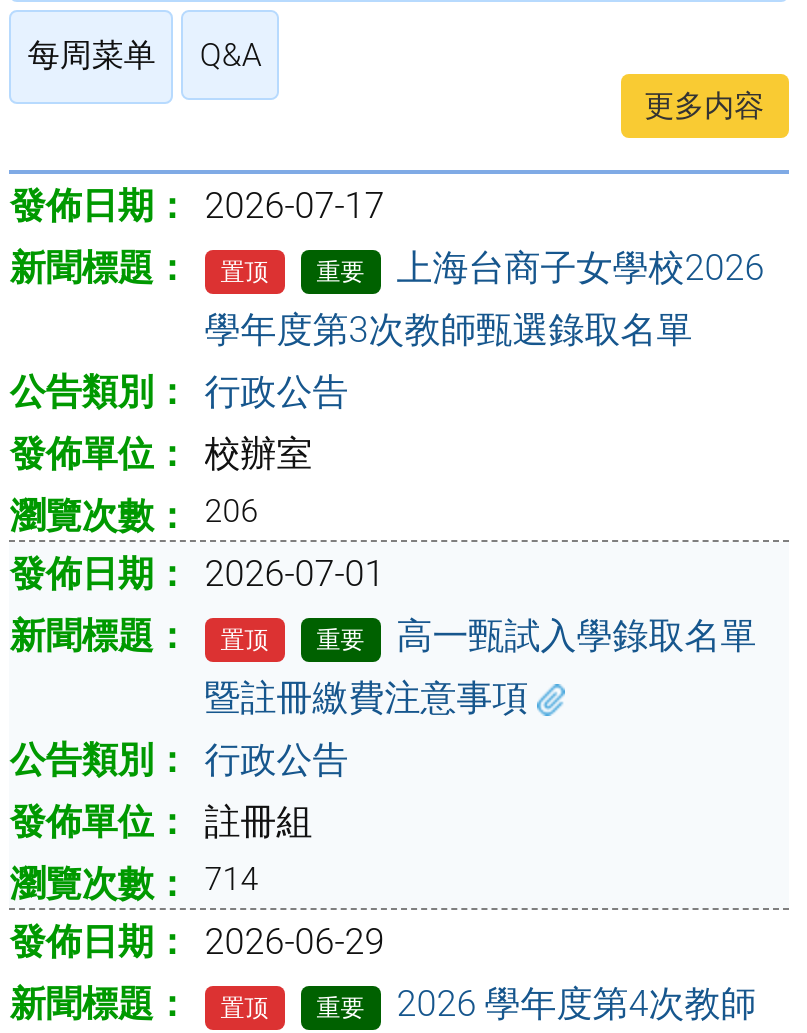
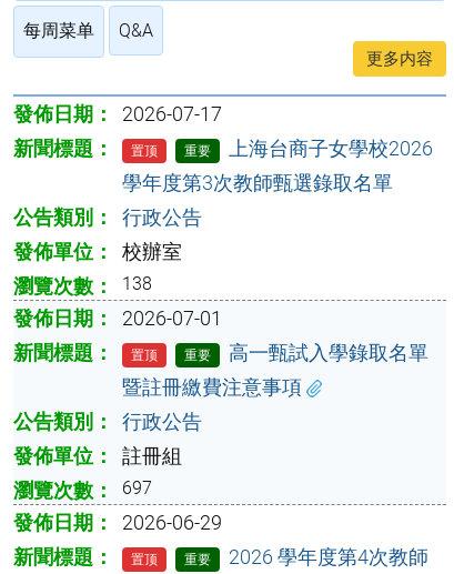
[10,492,258,536] 瀏覽次數： 206 -> [14,273,152,298] 瀏覽次數： 138
[10,860,258,904] 瀏覽次數： 714 -> [14,477,152,502] 瀏覽次數： 697

